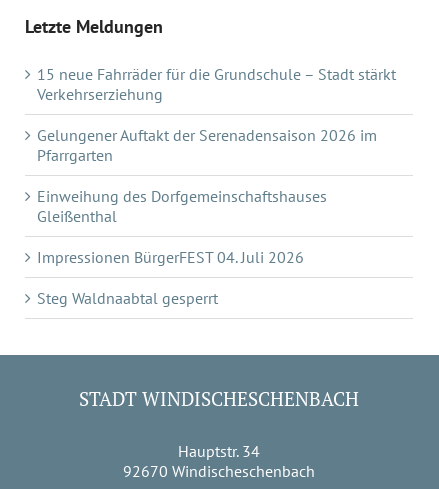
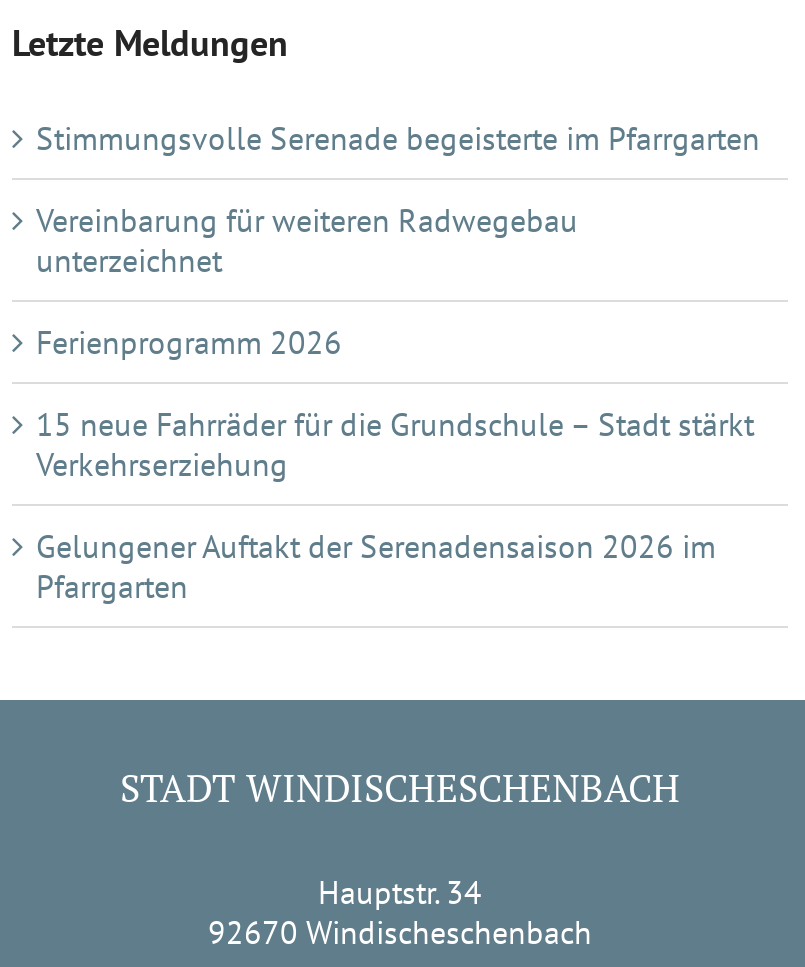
none -> [36,118,760,362] Stimmungsvolle Serenade begeisterte im Pfarrgarten | Vereinbarung für weiteren Radwegebau | unterzeichnet | Ferienprogramm 2026
moved [37,64,396,165] -> [36,404,754,606]: 15 neue Fahrräder für die Grundschule – Stadt stärkt | Verkehrserziehung | Gelungener Auftakt der Serenadensaison 2026 im | Pfarrgarten
[37,186,327,308] Einweihung des Dorfgemeinschaftshauses | Gleißenthal | Impressionen BürgerFEST 04. Juli 2026 | Steg Waldnaabtal gesperrt -> none

